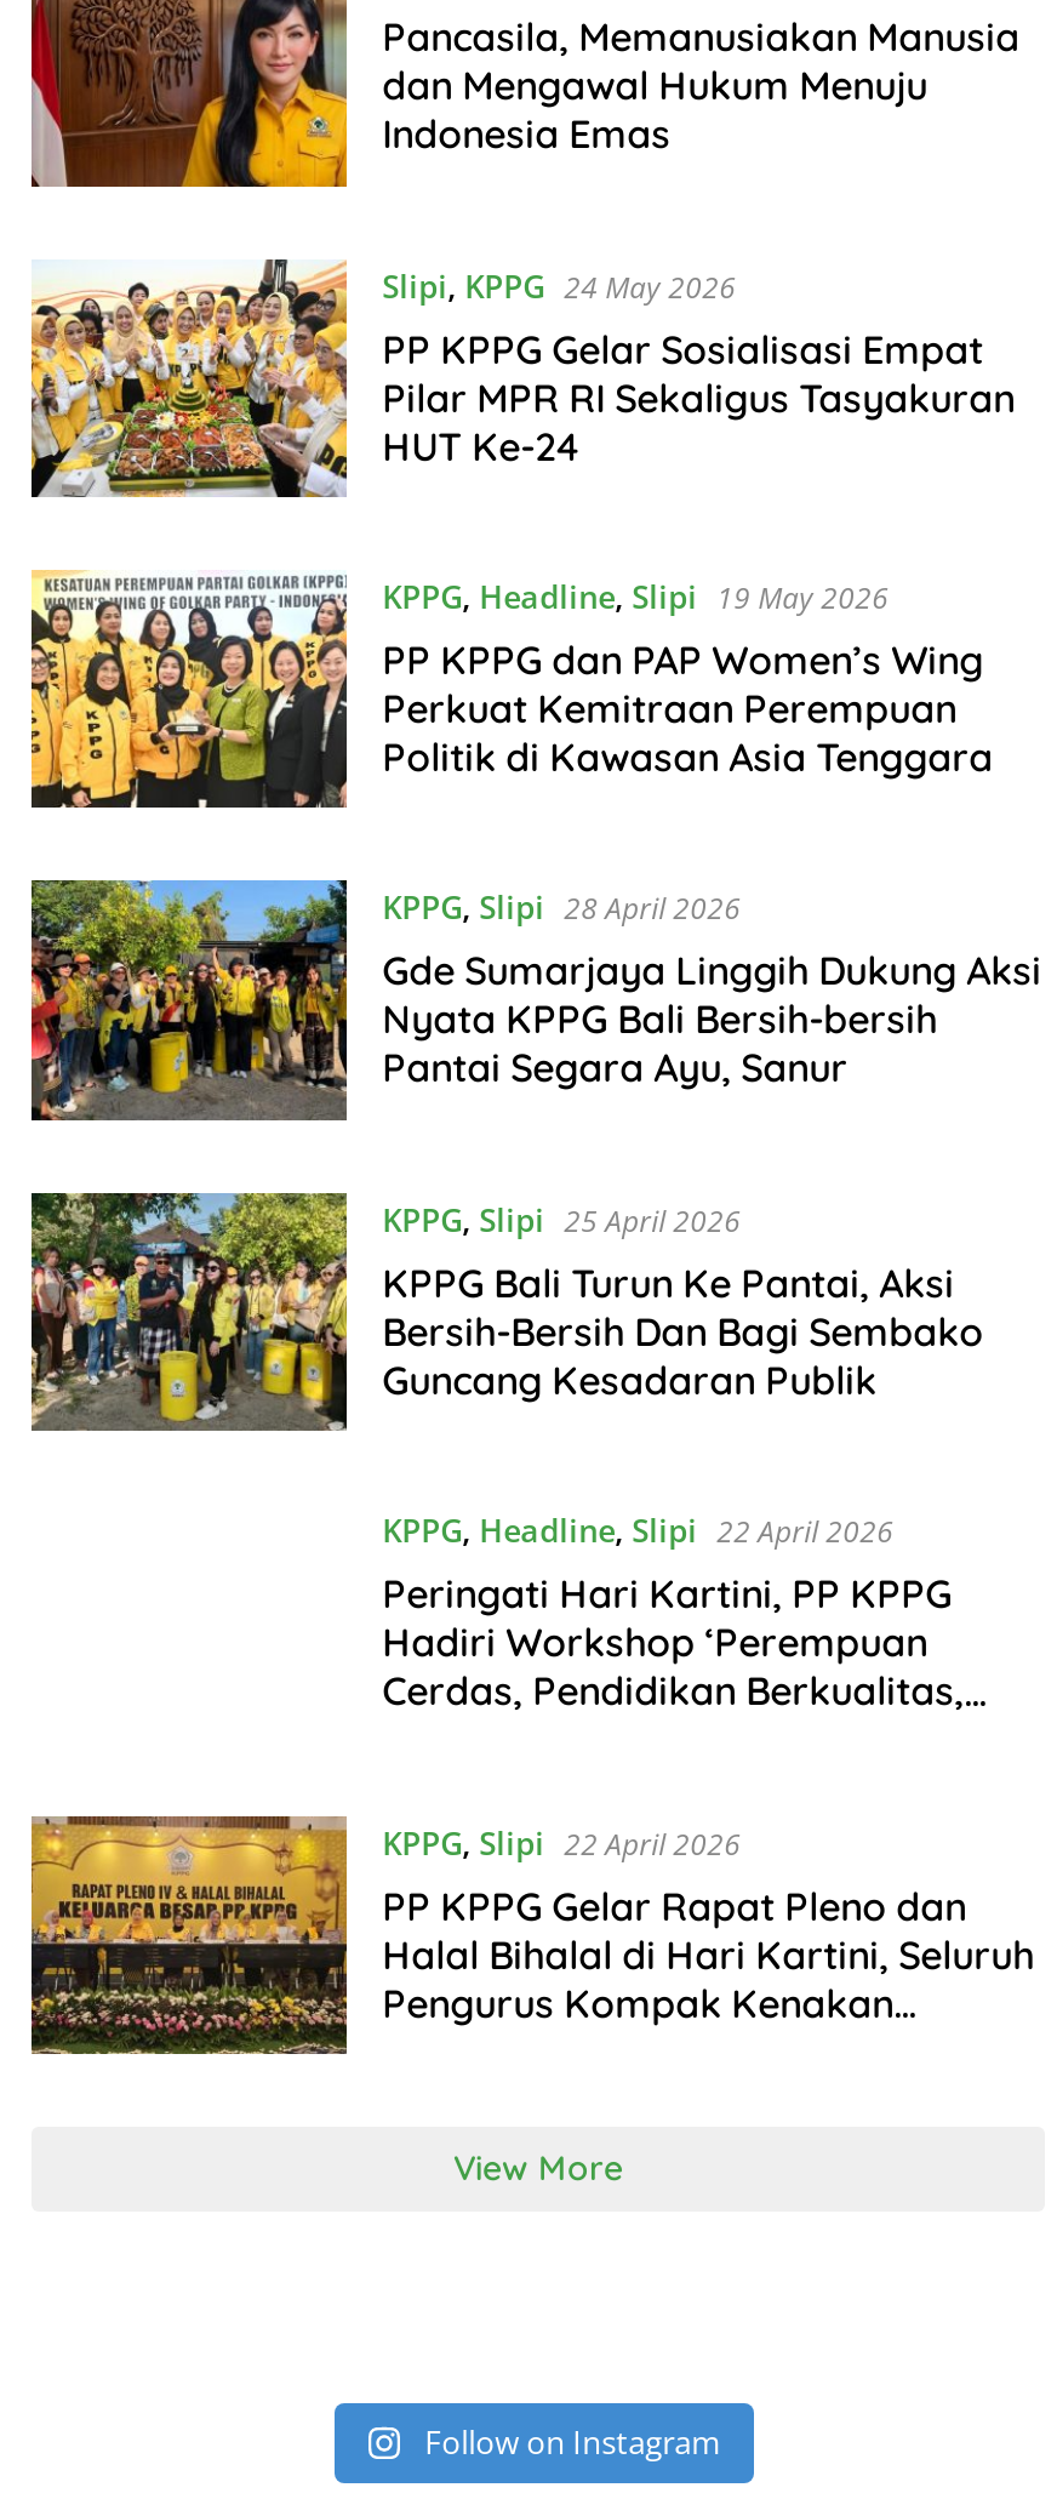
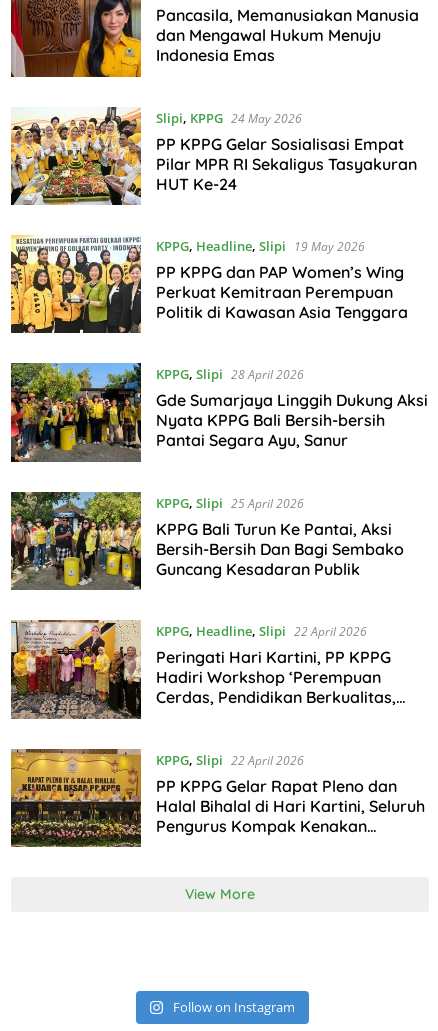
none -> [10,619,142,720] [image]

